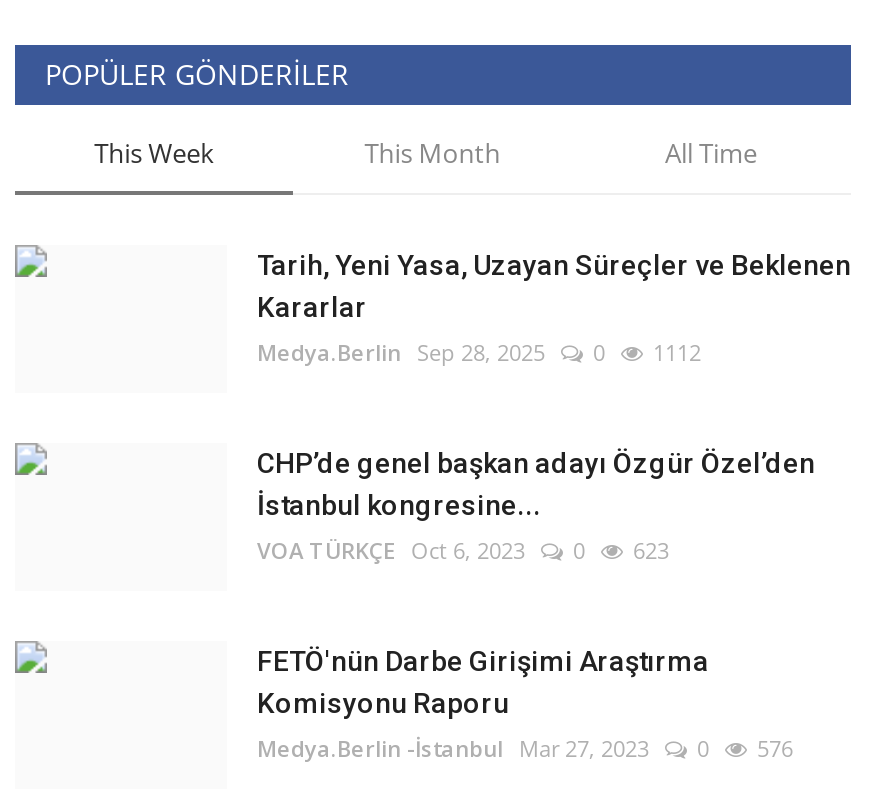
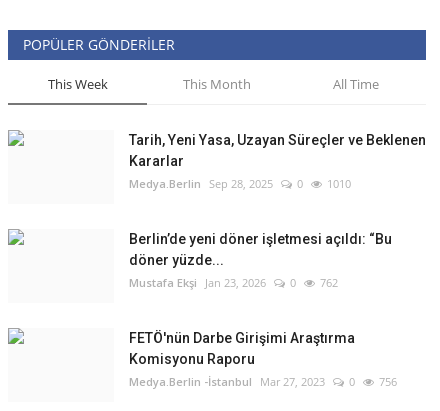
[257,338,701,368] Medya.Berlin Sep 28, 2025 0 1112 -> [129,176,351,191] Medya.Berlin Sep 28, 2025 0 1010
[257,448,815,566] CHP’de genel başkan adayı Özgür Özel’den | İstanbul kongresine... | VOA TÜRKÇE Oct 6, 2023 -> [129,231,392,290] Berlin’de yeni döner işletmesi açıldı: “Bu | döner yüzde... | Mustafa Ekşi Jan 23, 2026
[633,536,669,566] 623 -> [320,275,338,290] 762
[257,734,793,764] Medya.Berlin -İstanbul Mar 27, 2023 0 576 -> [129,374,397,389] Medya.Berlin -İstanbul Mar 27, 2023 0 756

